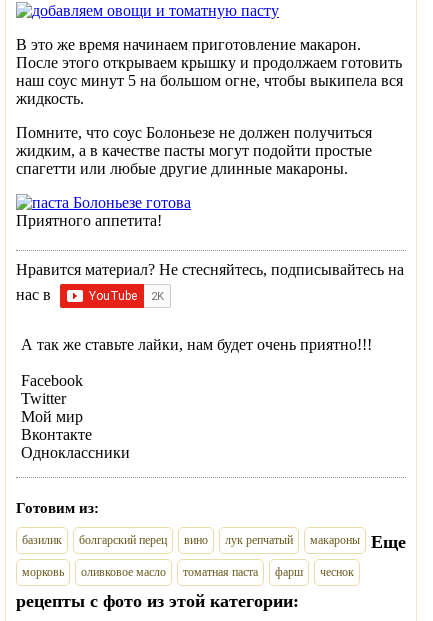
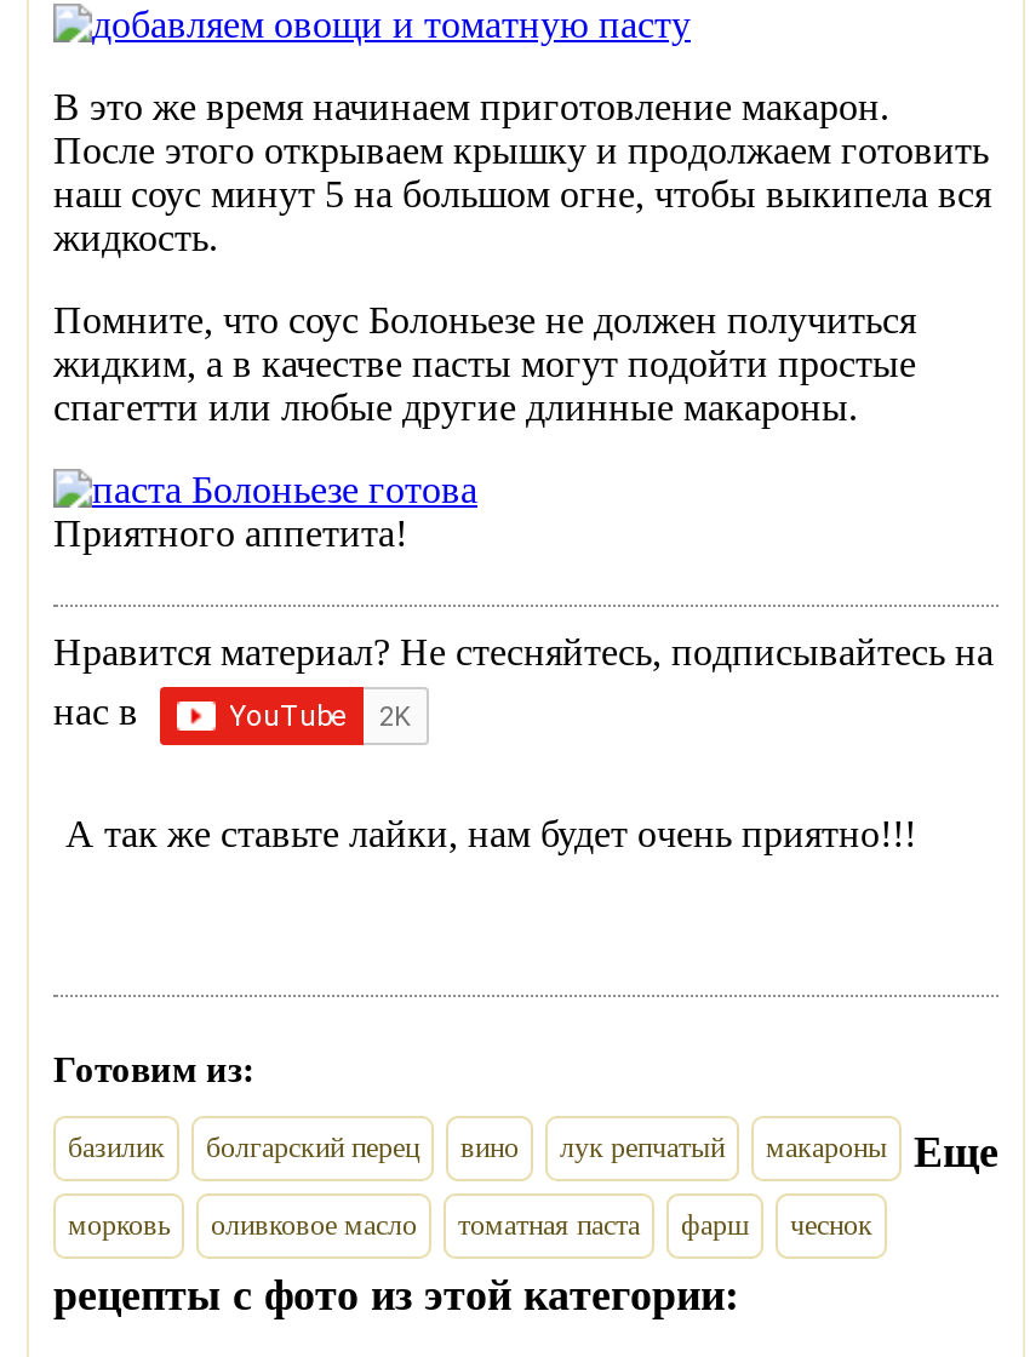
[21,372,130,461] Facebook | Twitter | Мой мир | Вконтакте | Одноклассники -> none

